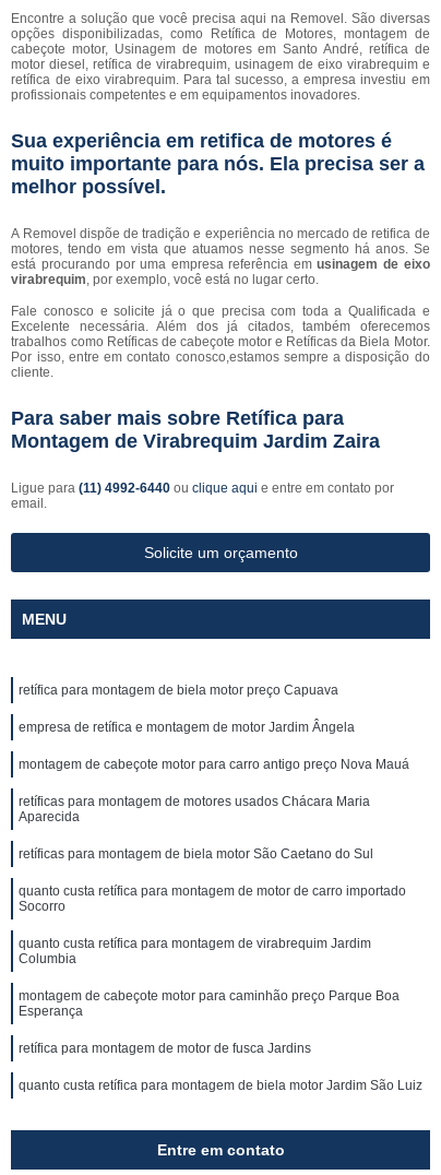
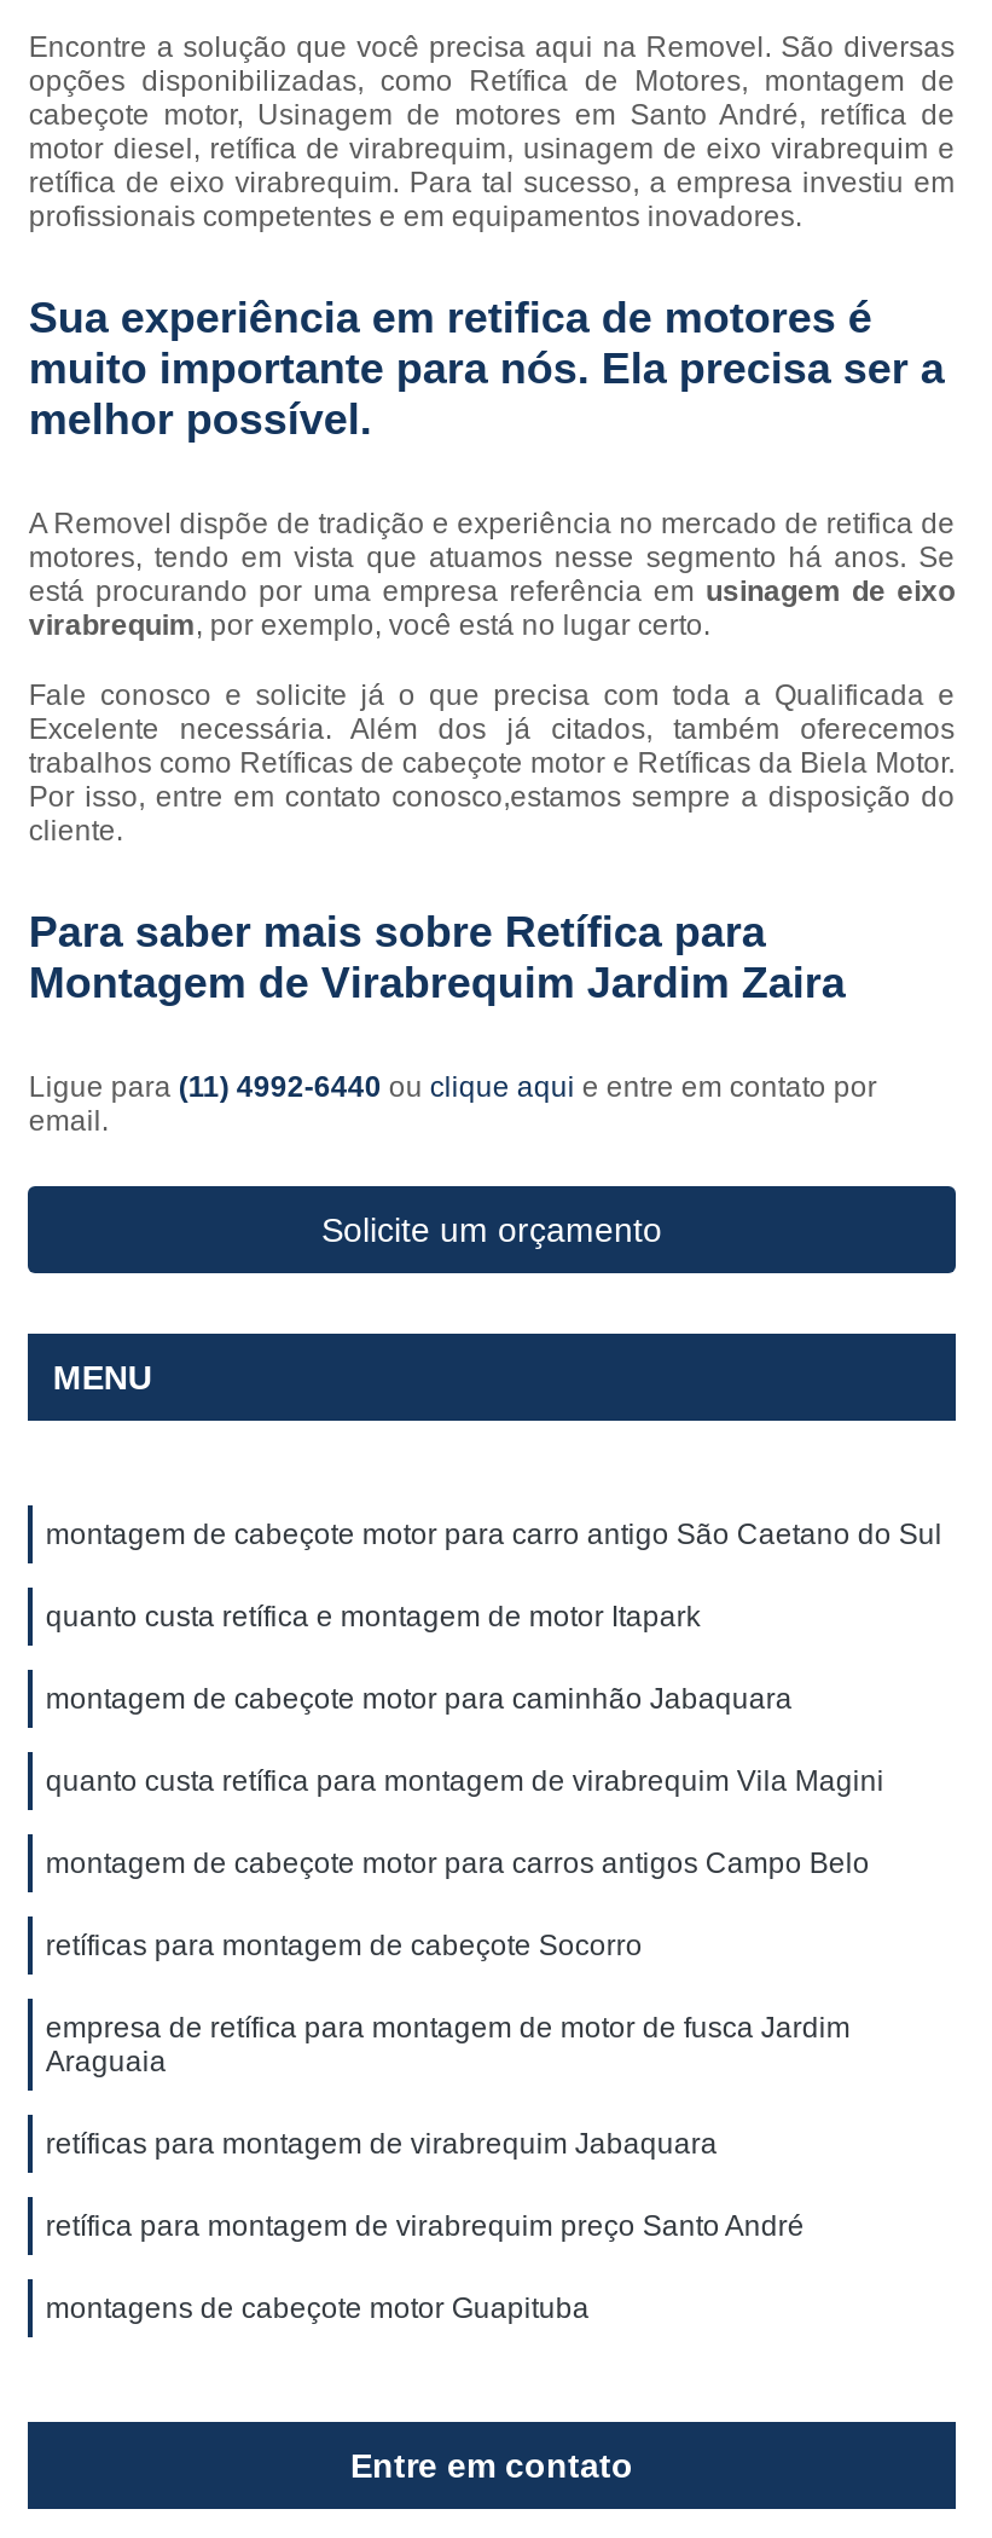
[19,682,339,698] retífica para montagem de biela motor preço Capuava -> [46,1517,942,1551] montagem de cabeçote motor para carro antigo São Caetano do Sul
[19,719,355,735] empresa de retífica e montagem de motor Jardim Ângela -> [46,1599,701,1633] quanto custa retífica e montagem de motor Itapark
[19,757,410,772] montagem de cabeçote motor para carro antigo preço Nova Mauá -> [46,1681,792,1715] montagem de cabeçote motor para caminhão Jabaquara
[19,794,370,824] retíficas para montagem de motores usados Chácara Maria | Aparecida -> [46,1764,884,1798] quanto custa retífica para montagem de virabrequim Vila Magini
[19,846,374,861] retíficas para montagem de biela motor São Caetano do Sul -> [46,1846,870,1880] montagem de cabeçote motor para carros antigos Campo Belo
[19,883,407,914] quanto custa retífica para montagem de motor de carro importado | Socorro -> [46,1928,643,1962] retíficas para montagem de cabeçote Socorro
[19,936,372,966] quanto custa retífica para montagem de virabrequim Jardim | Columbia -> [46,2010,850,2078] empresa de retífica para montagem de motor de fusca Jardim | Araguaia
[19,988,400,1019] montagem de cabeçote motor para caminhão preço Parque Boa | Esperança -> [46,2126,717,2160] retíficas para montagem de virabrequim Jabaquara
[19,1040,312,1056] retífica para montagem de motor de fusca Jardins -> [46,2209,804,2242] retífica para montagem de virabrequim preço Santo André
[19,1078,423,1093] quanto custa retífica para montagem de biela motor Jardim São Luiz -> [46,2291,589,2325] montagens de cabeçote motor Guapituba

